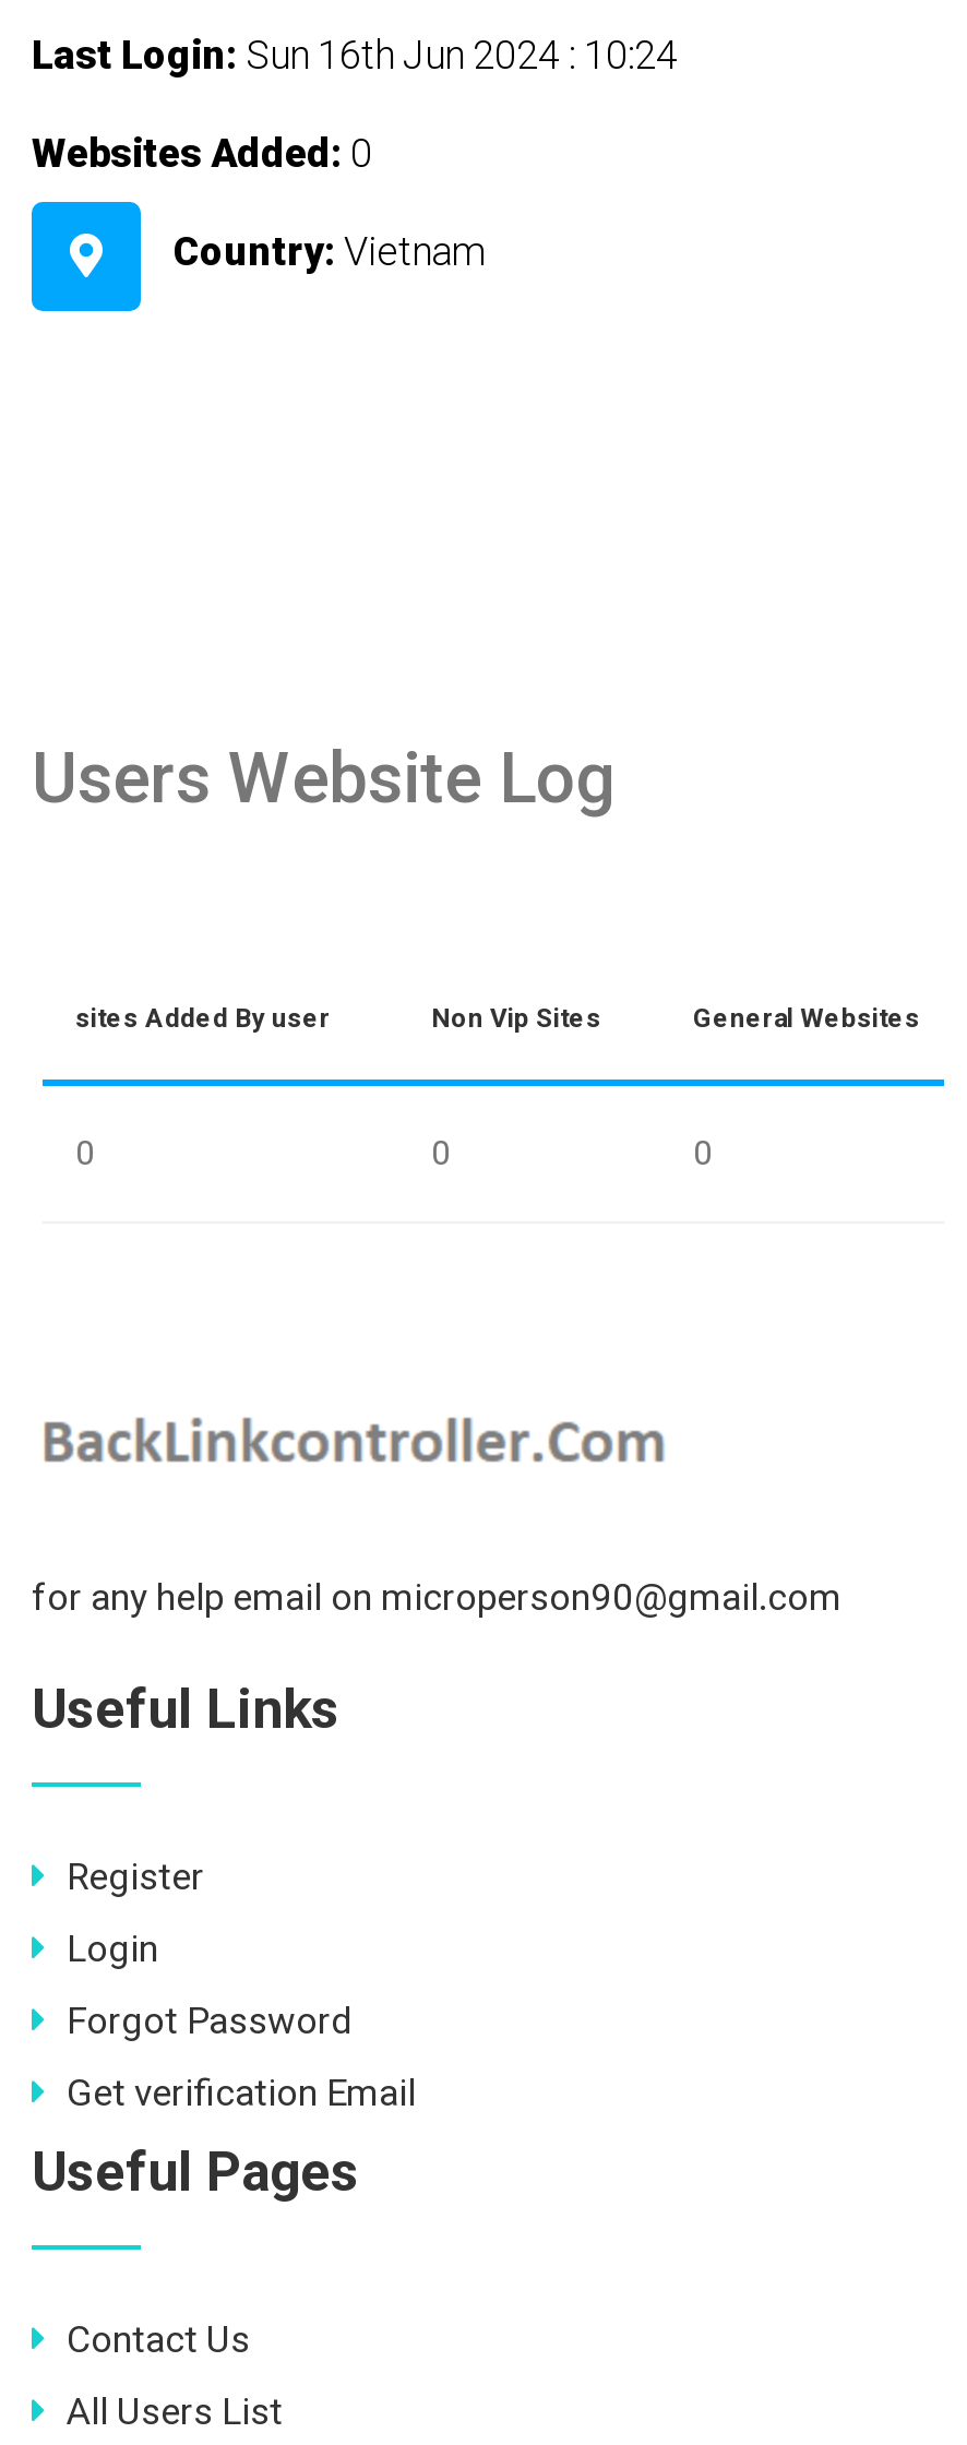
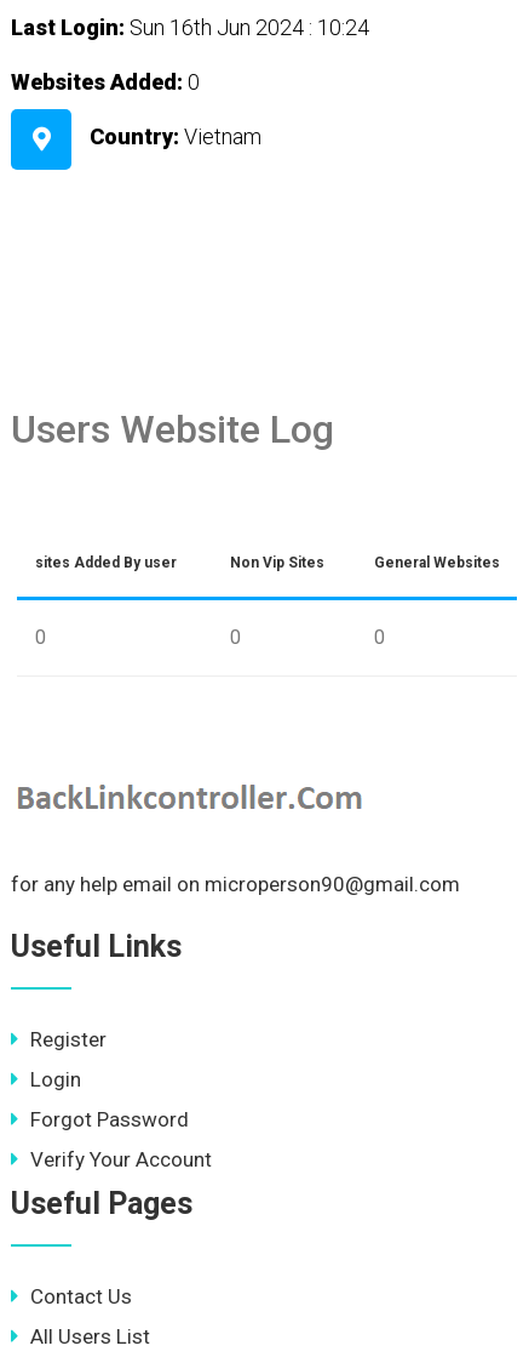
[67,2071,416,2114] Get verification Email -> [30,1147,212,1171] Verify Your Account

